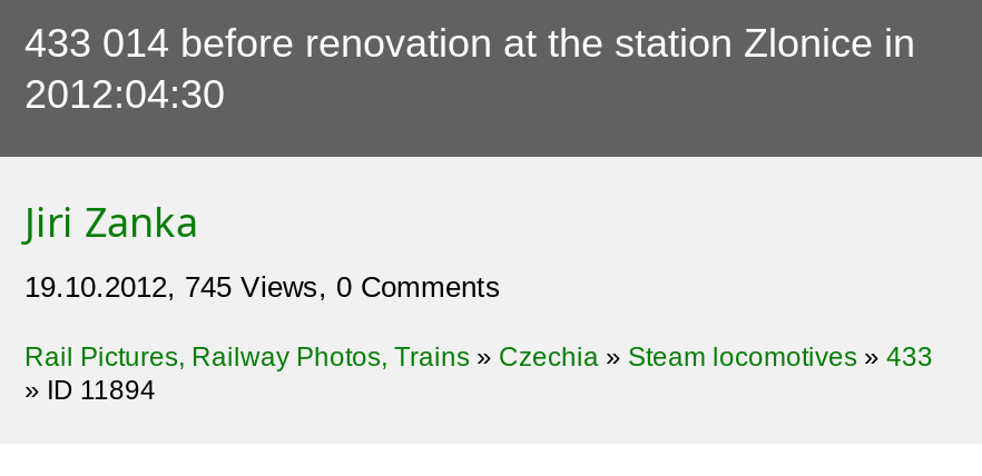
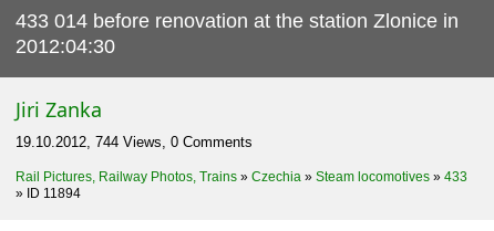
[24,270,501,304] 19.10.2012, 745 Views, 0 Comments -> [16,134,253,150] 19.10.2012, 744 Views, 0 Comments

